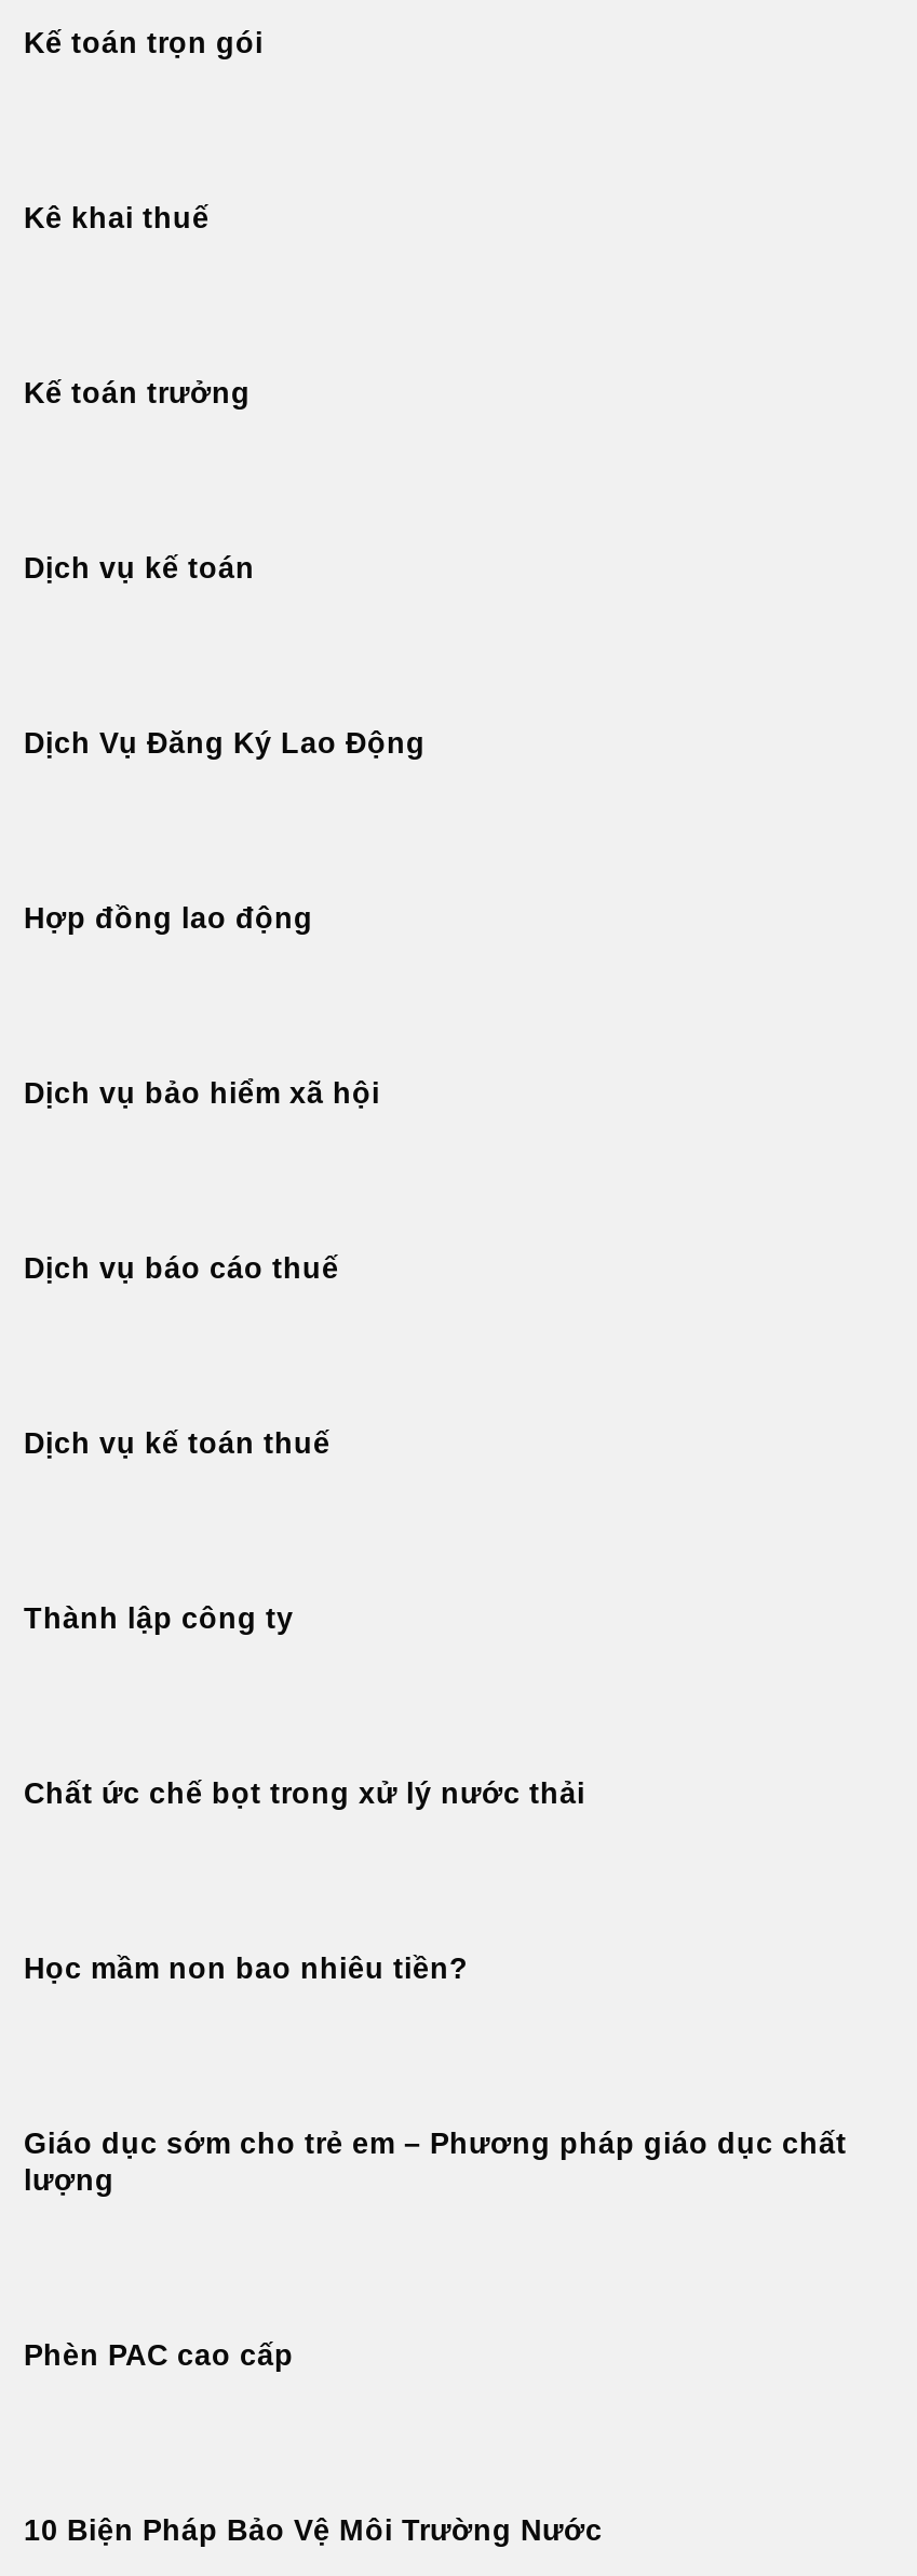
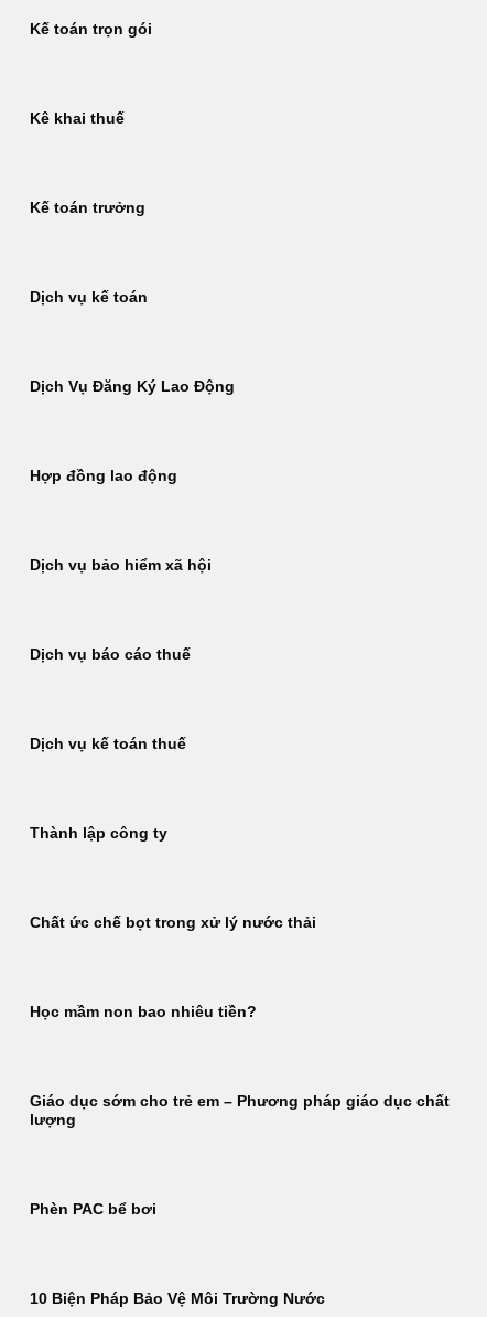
[24,2340,294,2372] Phèn PAC cao cấp -> [30,1201,156,1218] Phèn PAC bể bơi

